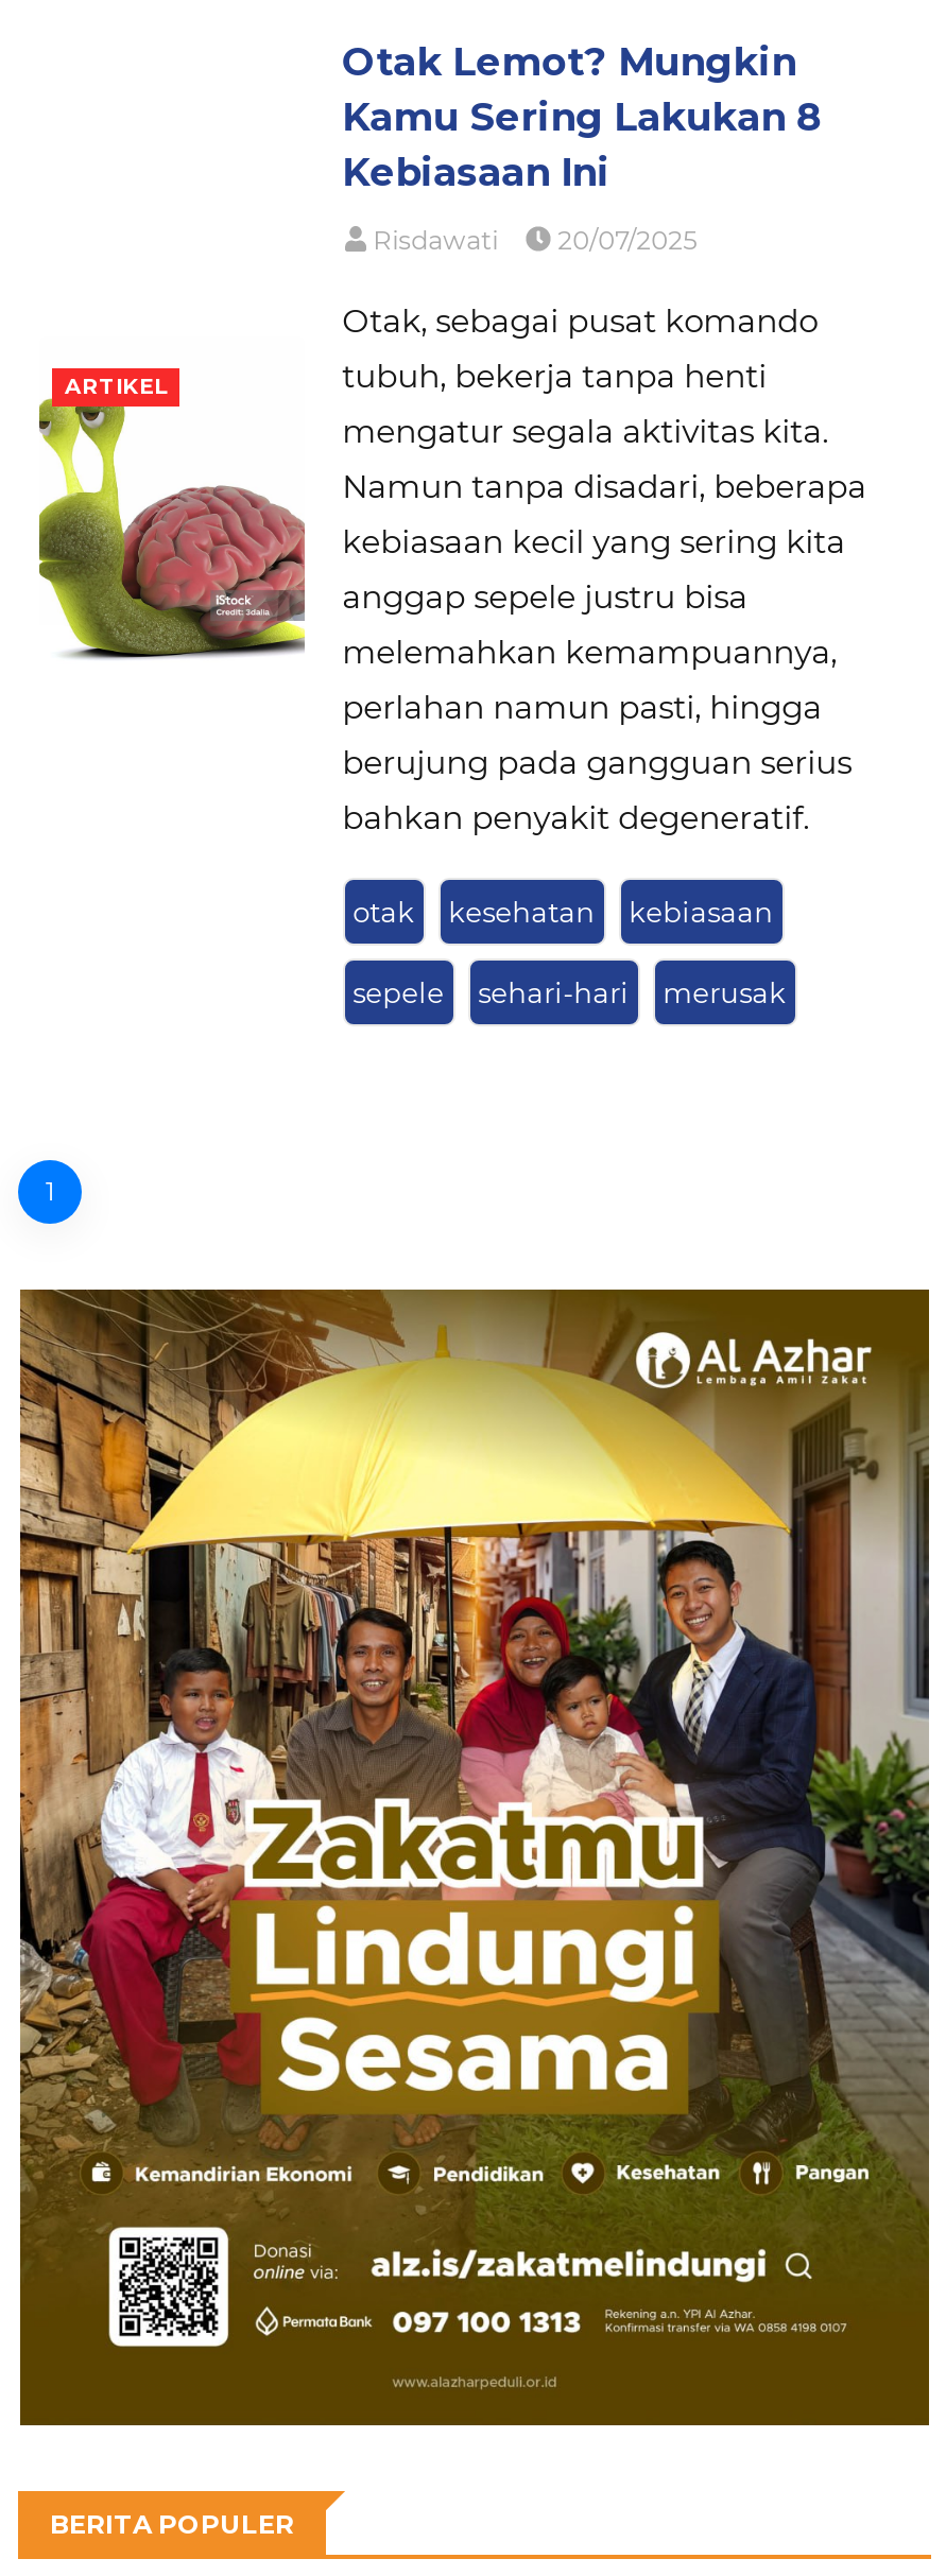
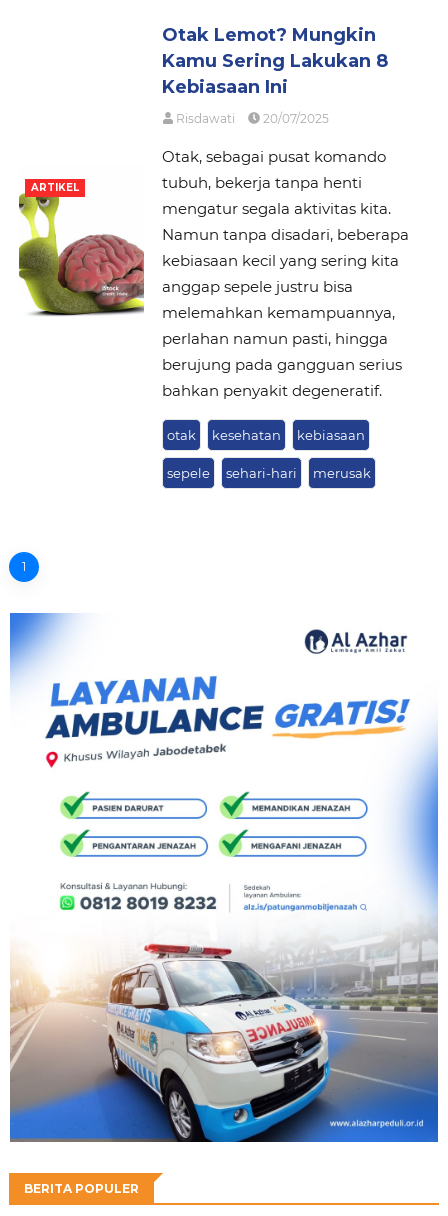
[18,1287,931,2427] [image] -> [9,612,439,1143] [image]

